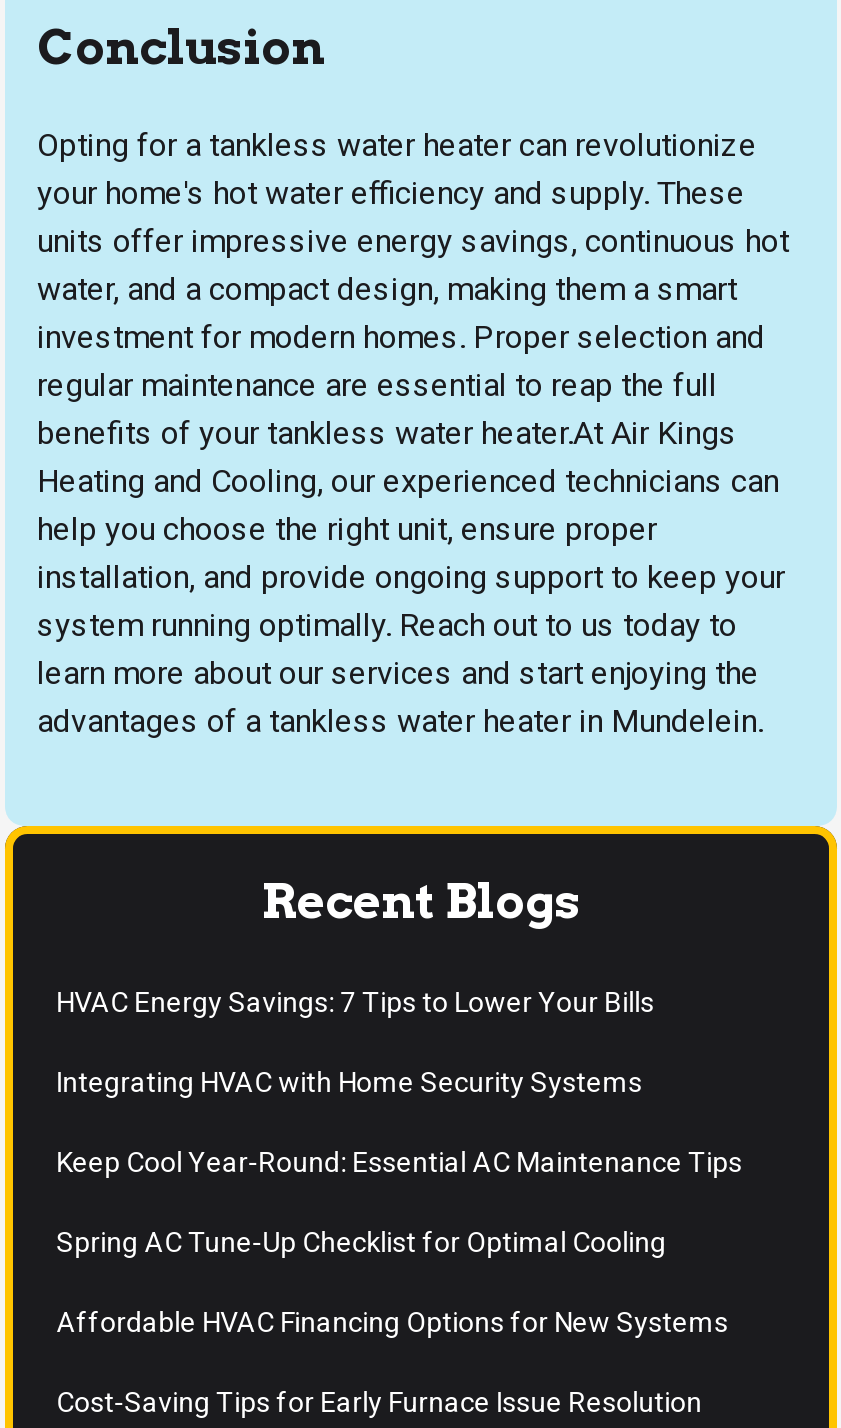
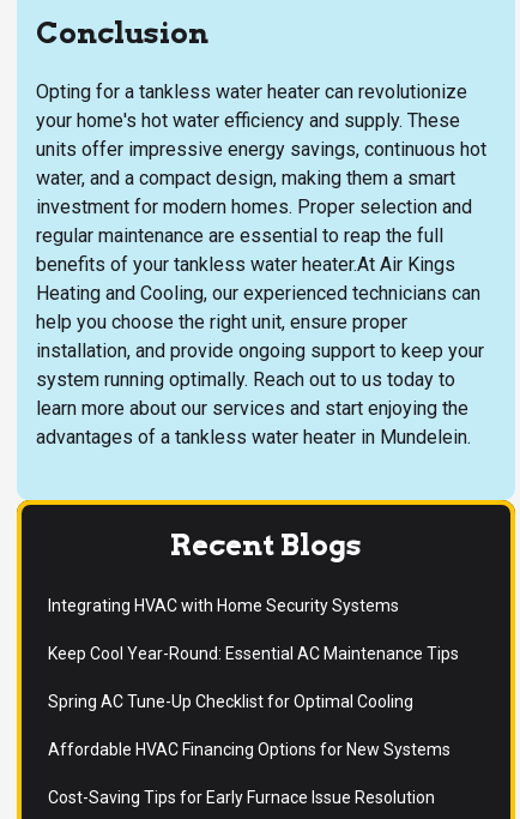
[56,985,654,1017] HVAC Energy Savings: 7 Tips to Lower Your Bills -> none

